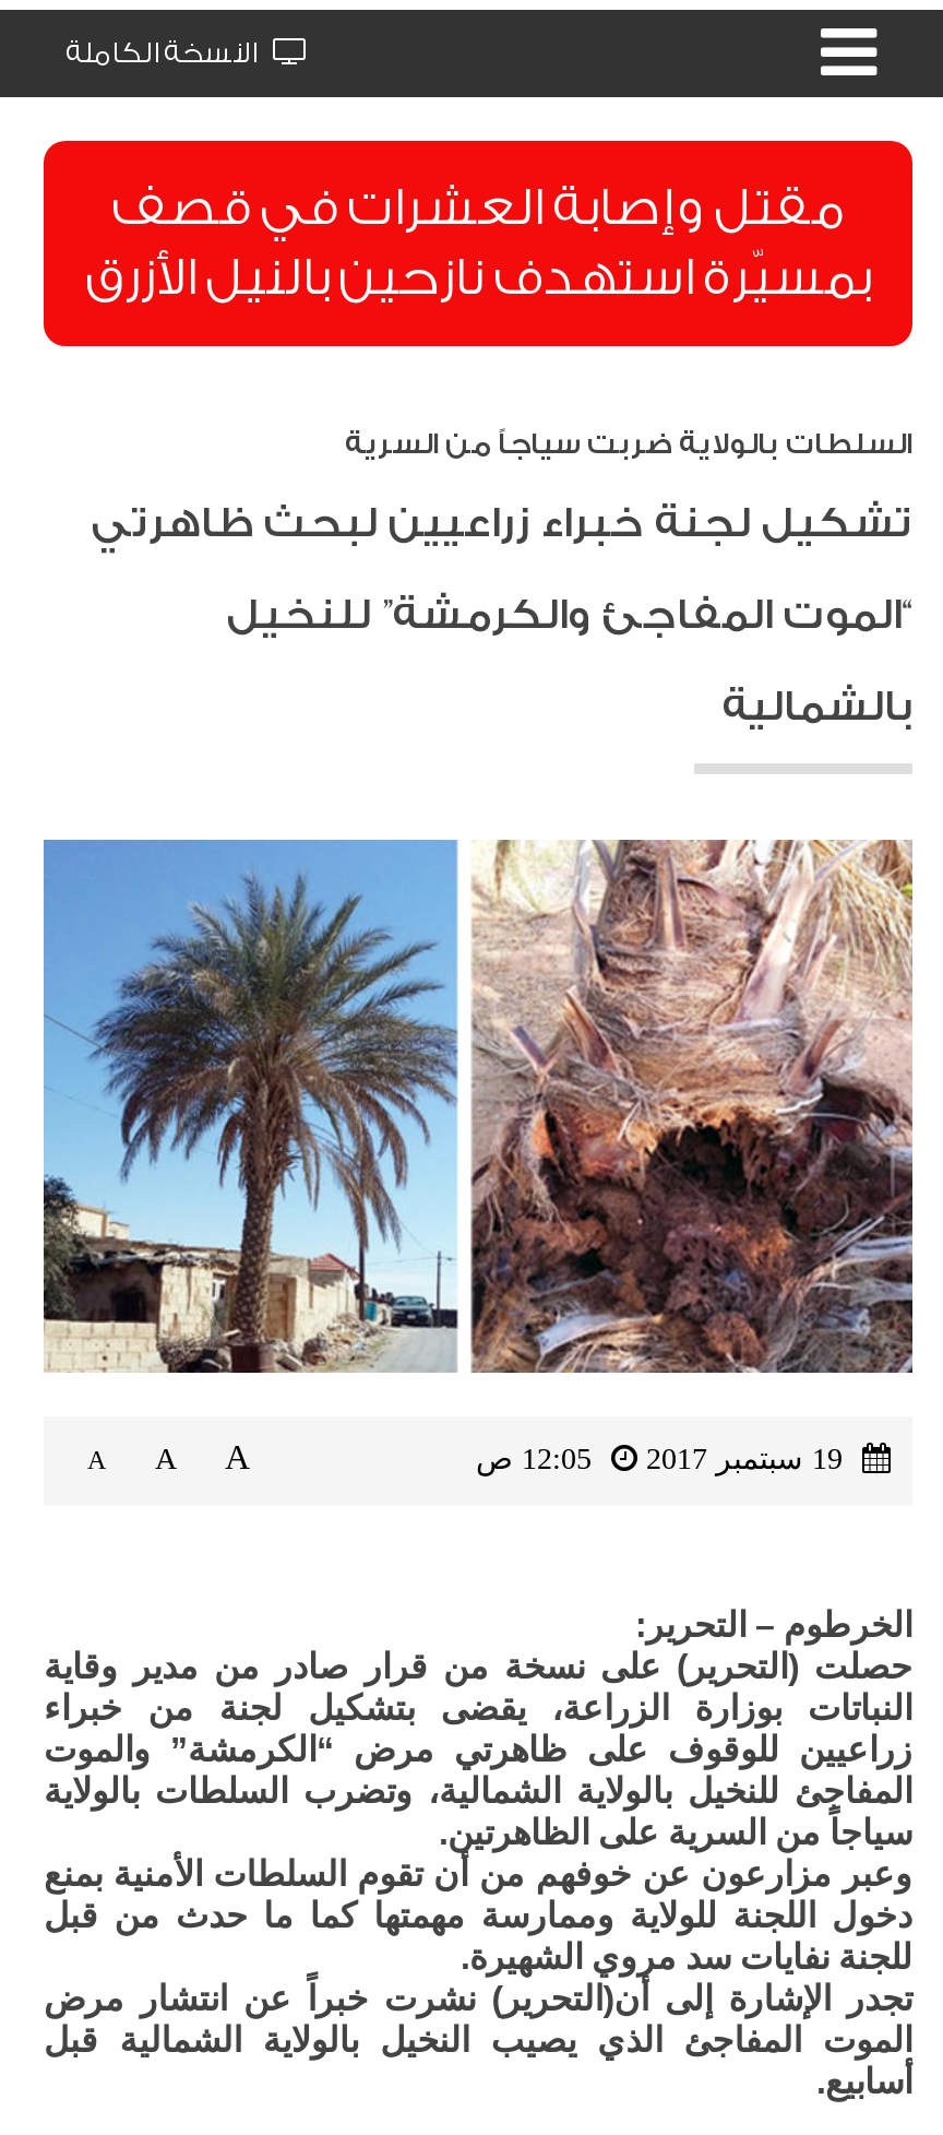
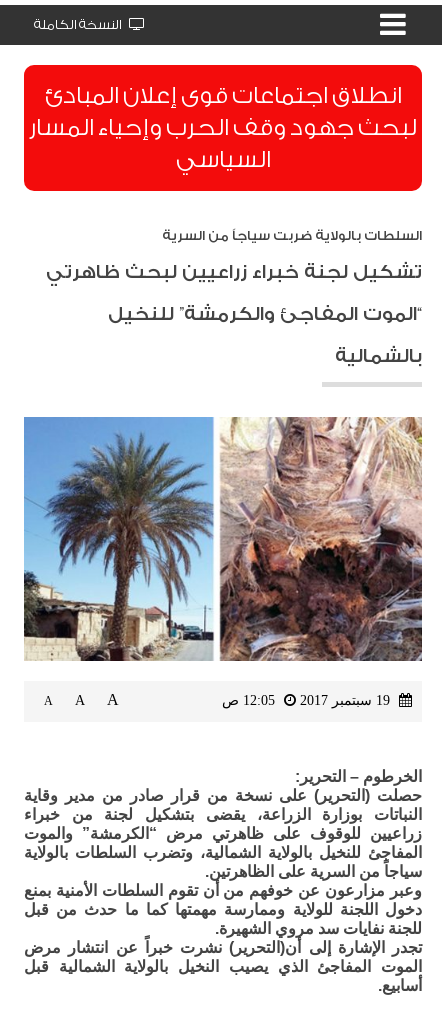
[85,178,871,307] مقتل وإصابة العشرات في قصف | بمسيّرة استهدف نازحين بالنيل الأزرق -> [29,82,417,173] انطلاق اجتماعات قوى إعلان المبادئ | لبحث جهود وقف الحرب وإحياء المسار | السياسي

